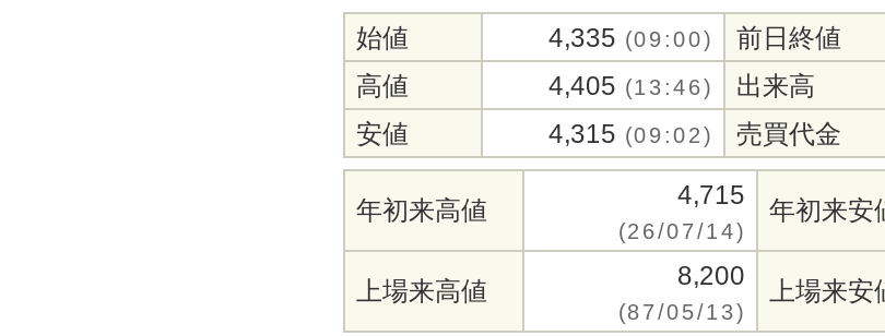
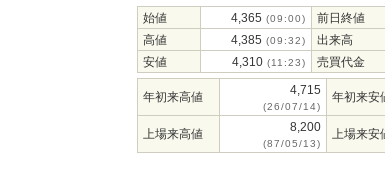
[548,23,841,53] 4,335 (09:00) 前日終値 -> [231,11,365,25] 4,365 (09:00) 前日終値
[548,71,815,101] 4,405 (13:46) 出来高 -> [231,33,353,47] 4,385 (09:32) 出来高
[548,119,841,149] 4,315 (09:02) 売買代金 -> [232,55,365,69] 4,310 (11:23) 売買代金

